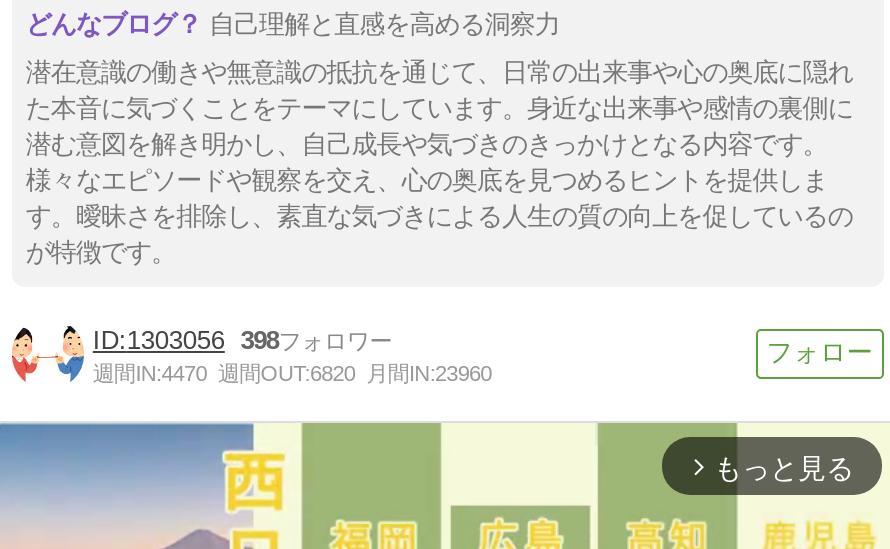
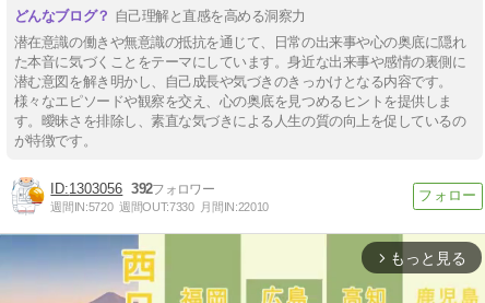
[10,319,492,385] [image] | 週間IN:4470 週間OUT:6820 月間IN:23960 -> [7,176,268,214] [image] | 週間IN:5720 週間OUT:7330 月間IN:22010
[127,325,279,355] 1303056 398 -> [69,180,152,197] 1303056 392

